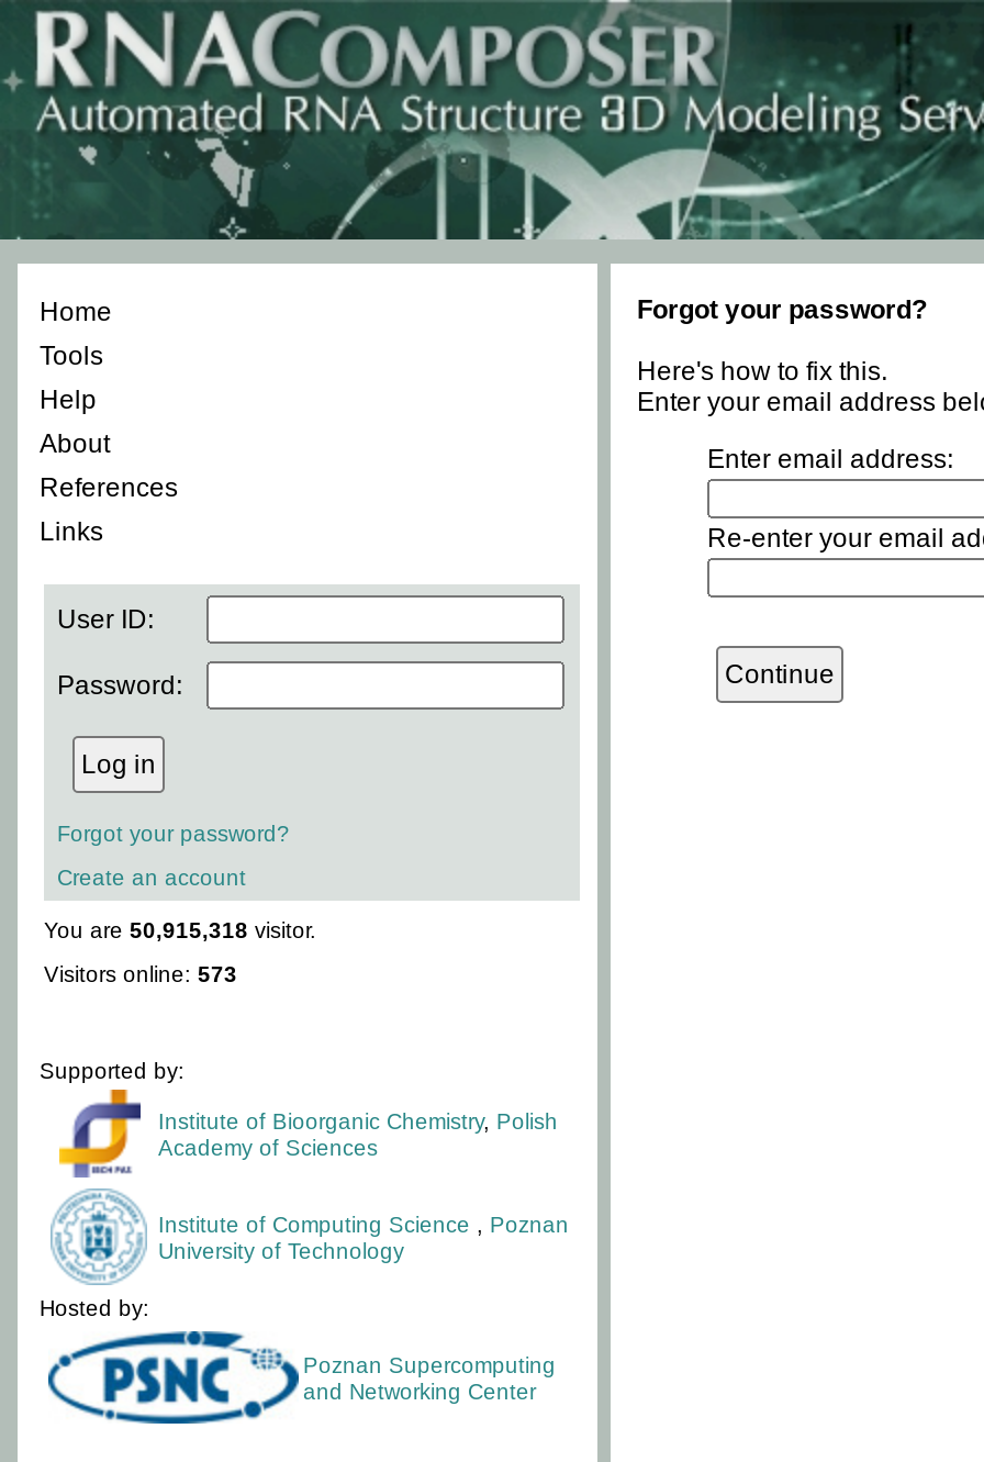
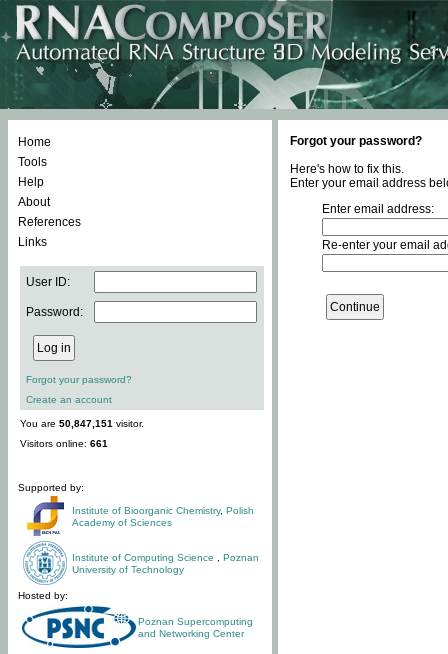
[44,918,316,942] You are 50,915,318 visitor. -> [20,418,144,429] You are 50,847,151 visitor.
[44,962,237,986] Visitors online: 573 -> [20,438,108,449] Visitors online: 661

